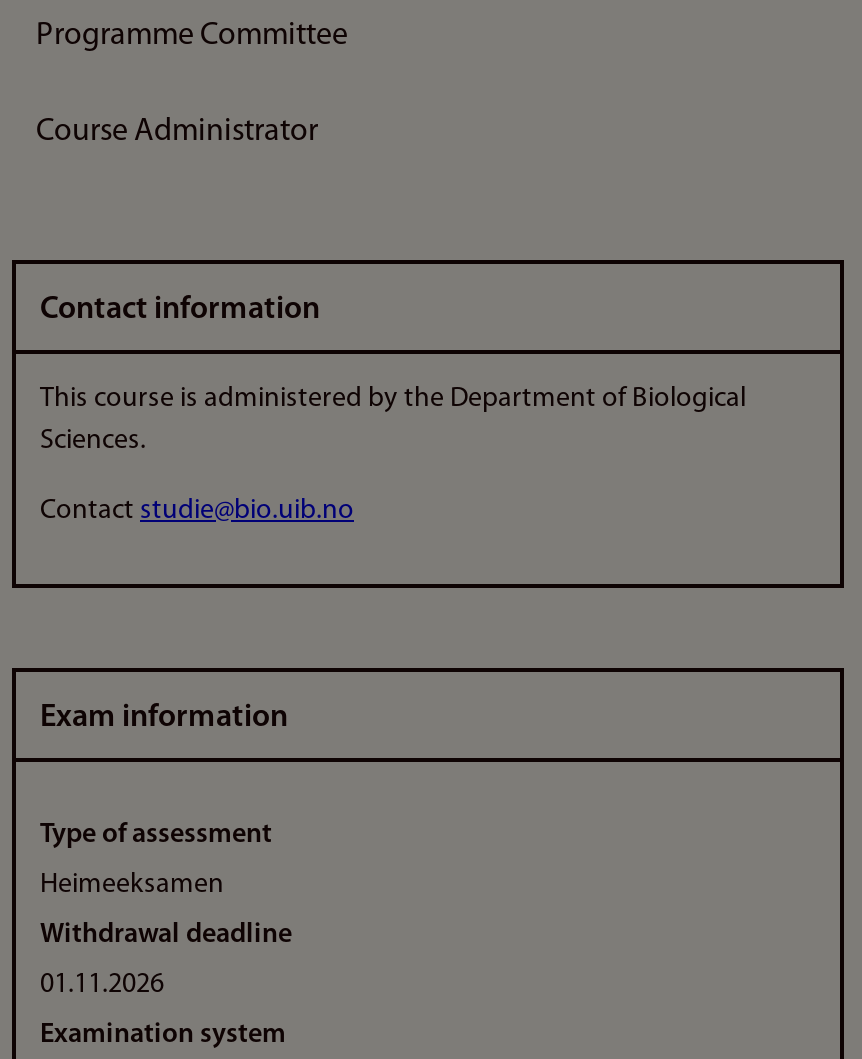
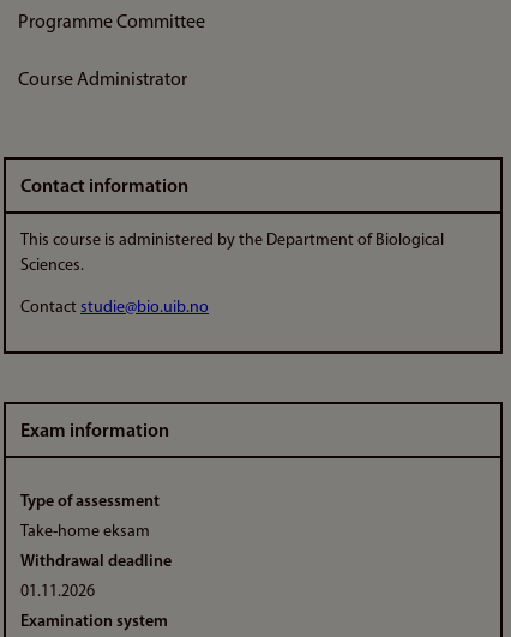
[40,870,224,900] Heimeeksamen -> [20,523,150,541] Take-home eksam

